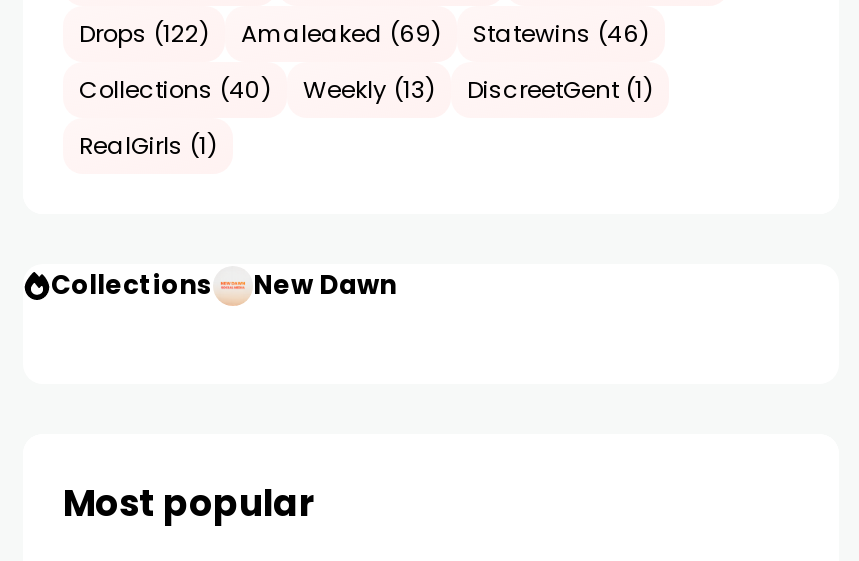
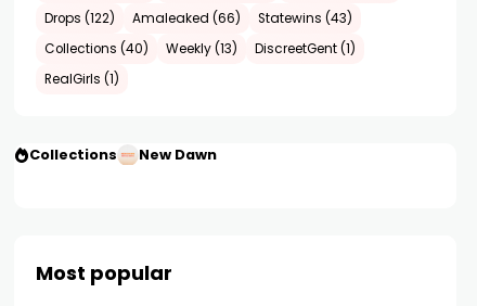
[241,18,441,50] Amaleaked (69) -> [132,10,241,27] Amaleaked (66)
[473,18,649,50] Statewins (46) -> [258,10,352,27] Statewins (43)

